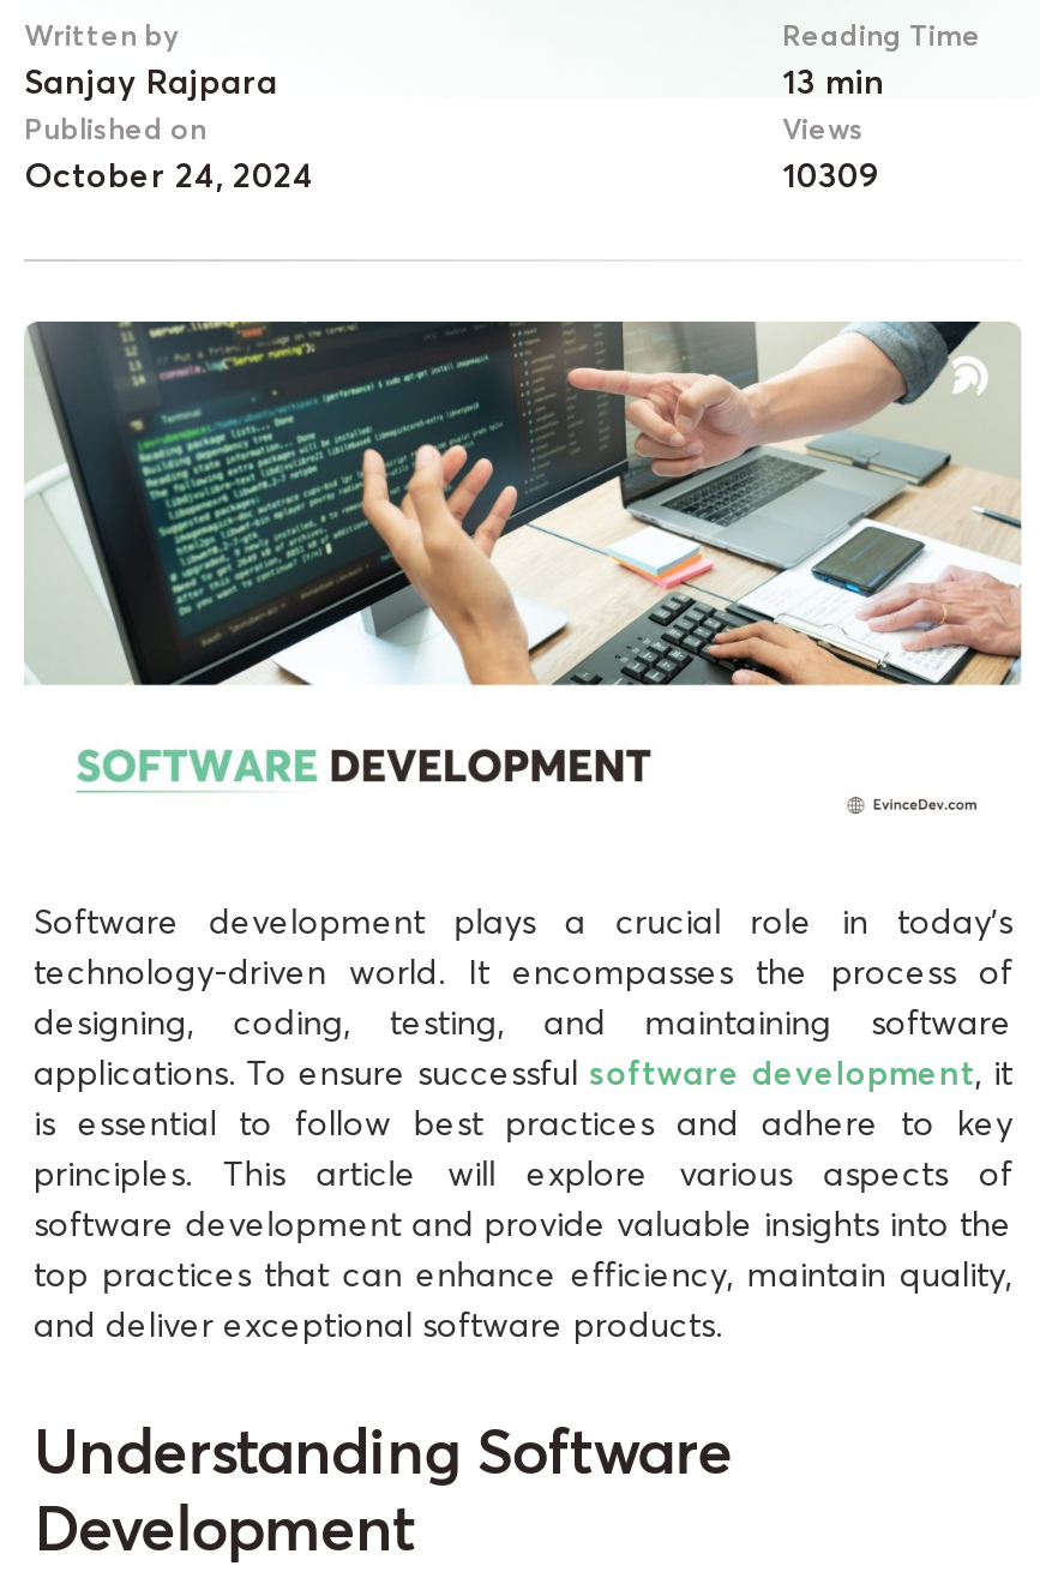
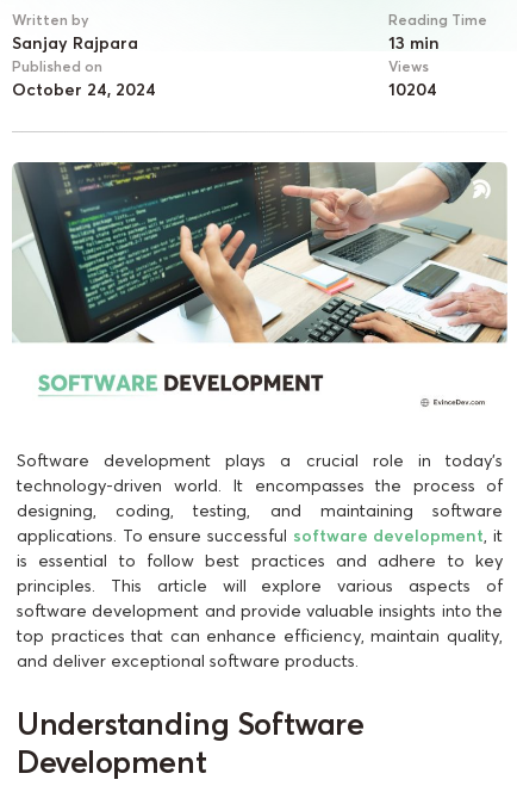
[782,154,880,197] 10309 -> [388,79,437,100] 10204

